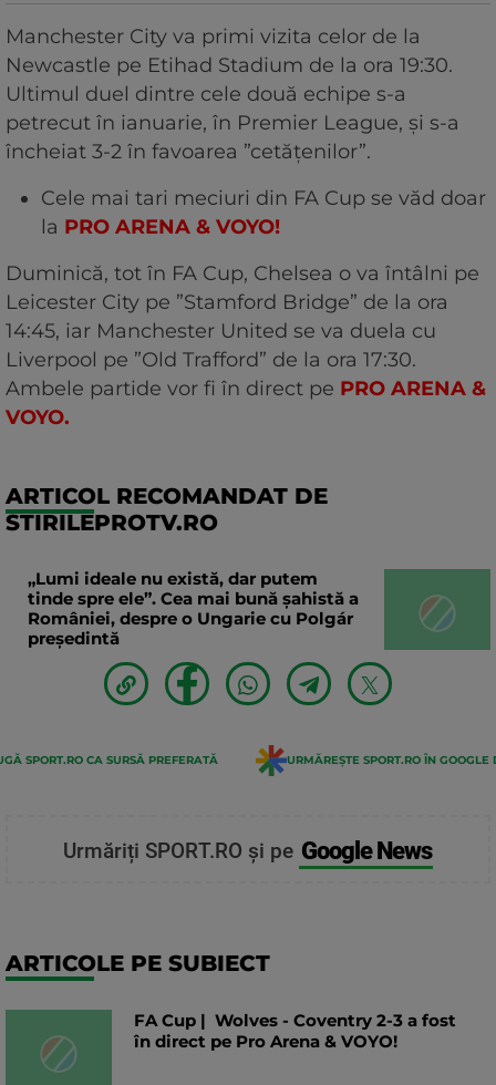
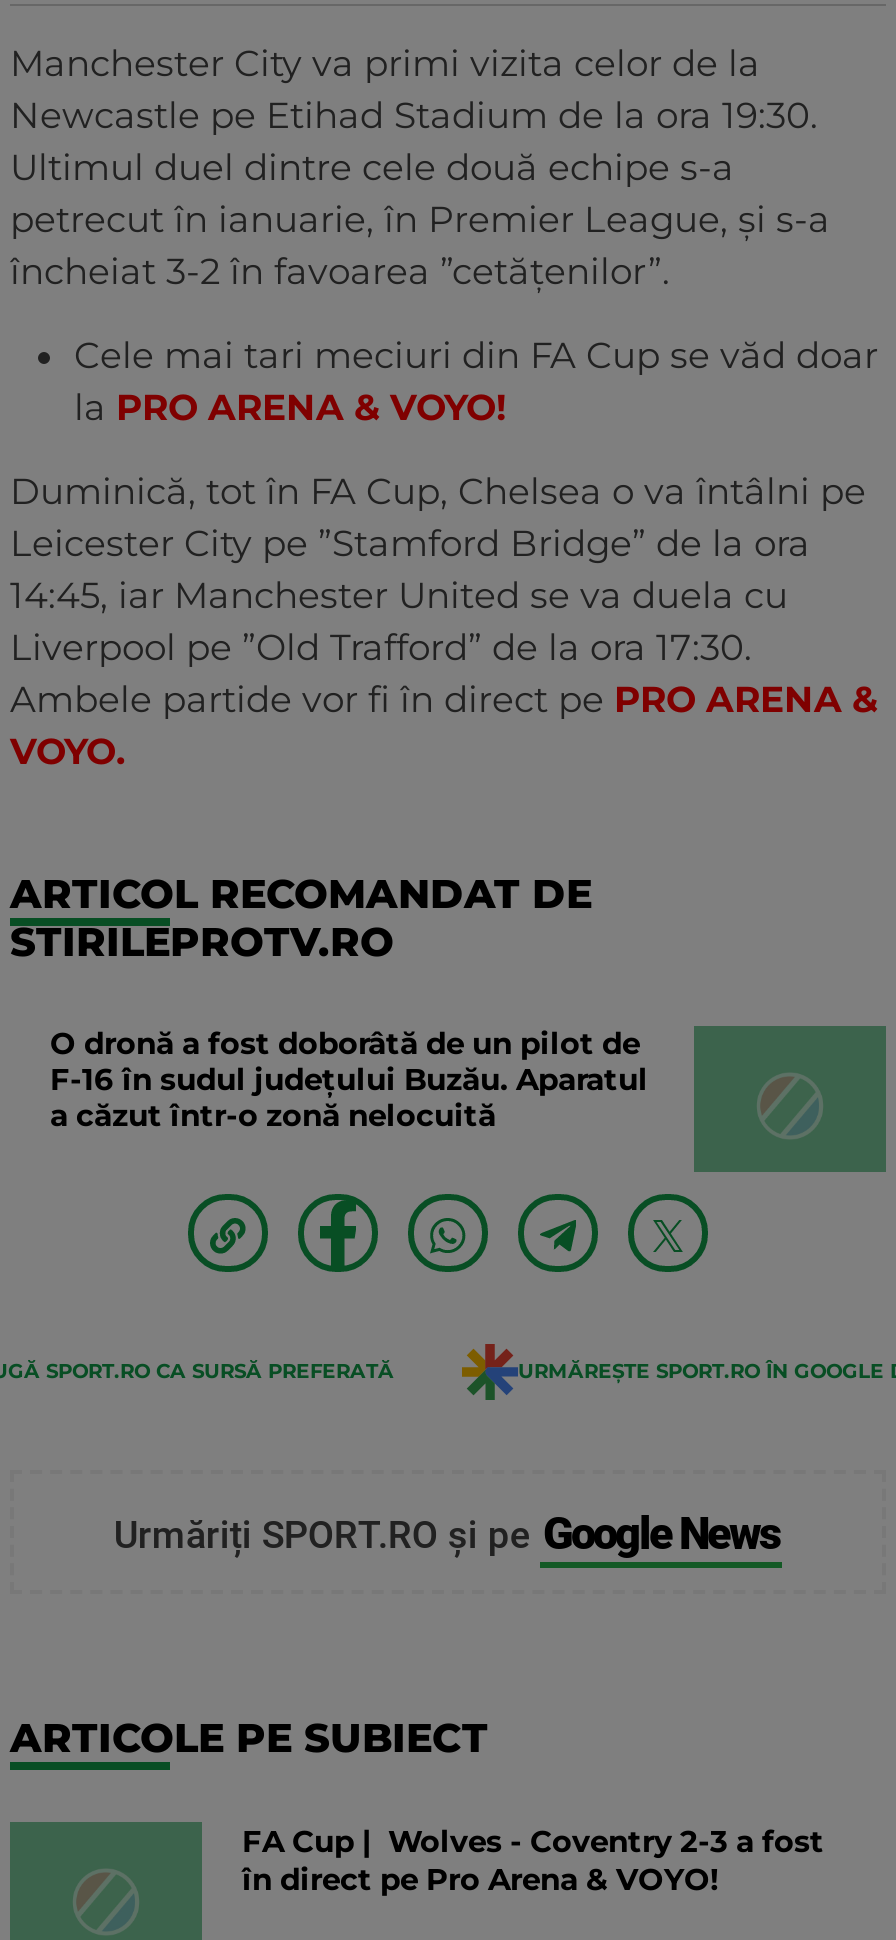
[28,568,359,649] „Lumi ideale nu există, dar putem | tinde spre ele”. Cea mai bună șahistă a | României, despre o Ungarie cu Polgár | președintă -> [50,1024,648,1134] O dronă a fost doborâtă de un pilot de | F-16 în sudul județului Buzău. Aparatul | a căzut într-o zonă nelocuită

